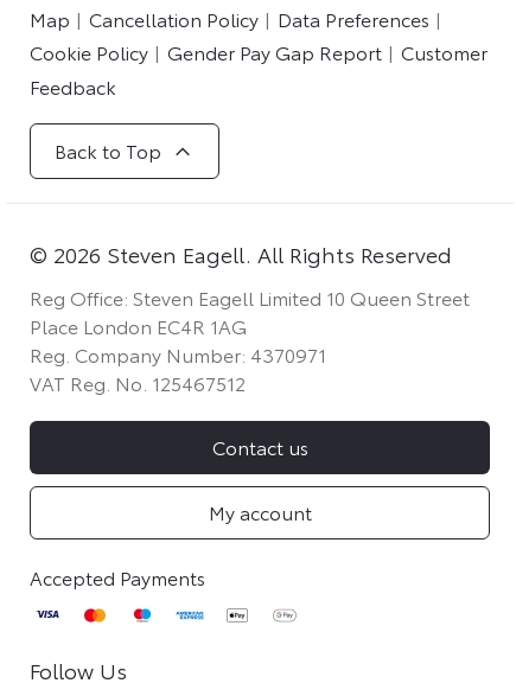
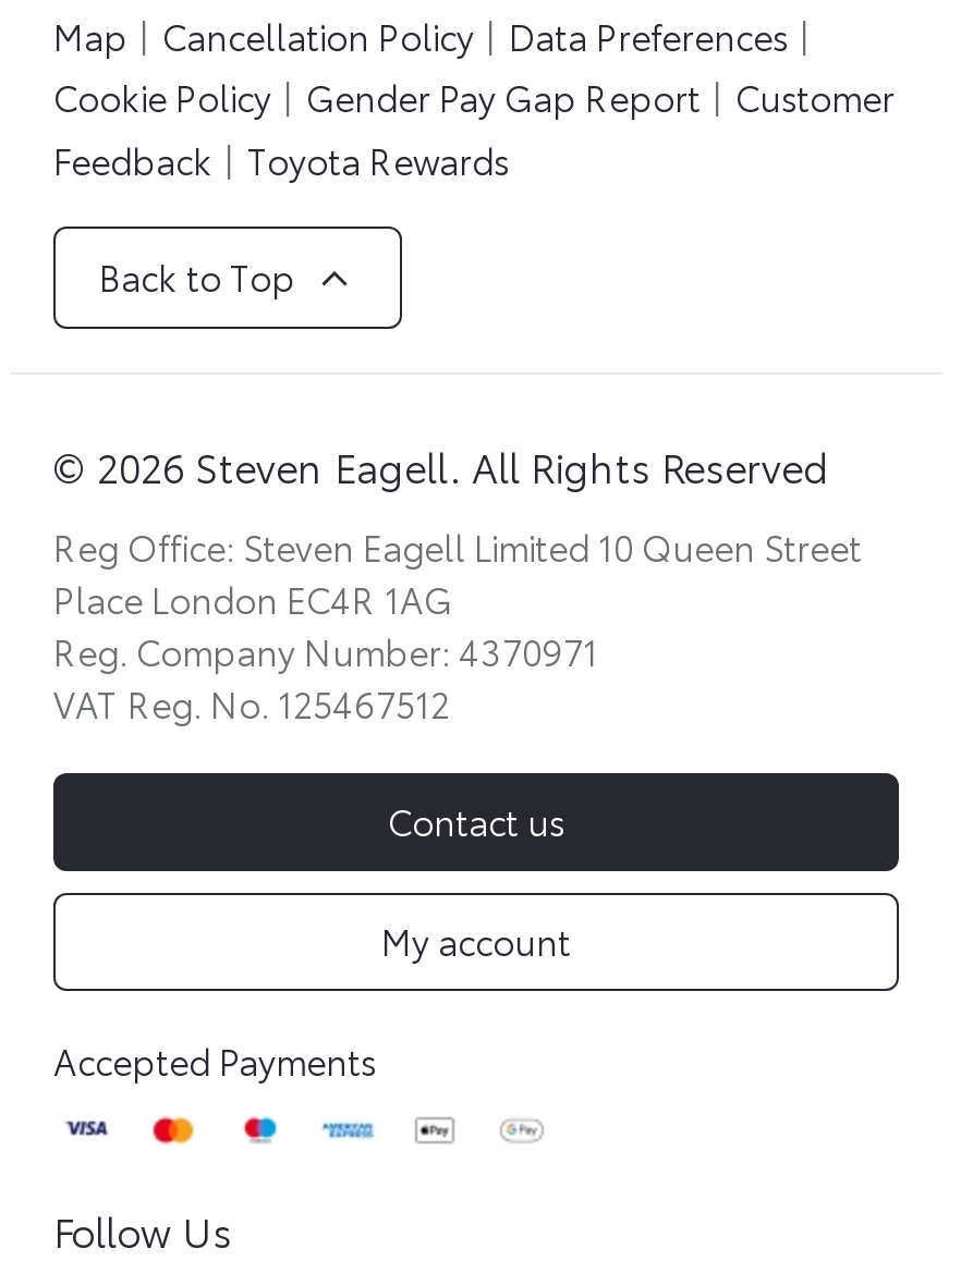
none -> [247,134,509,184] Toyota Rewards

